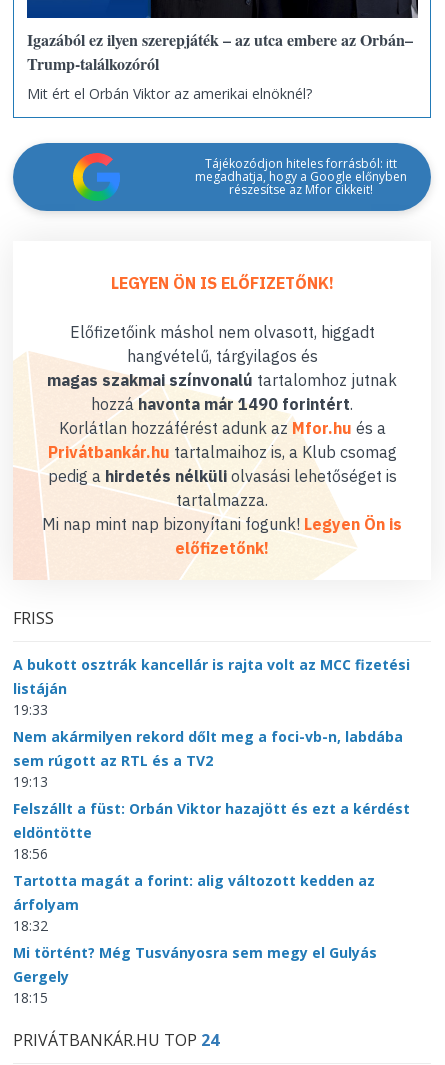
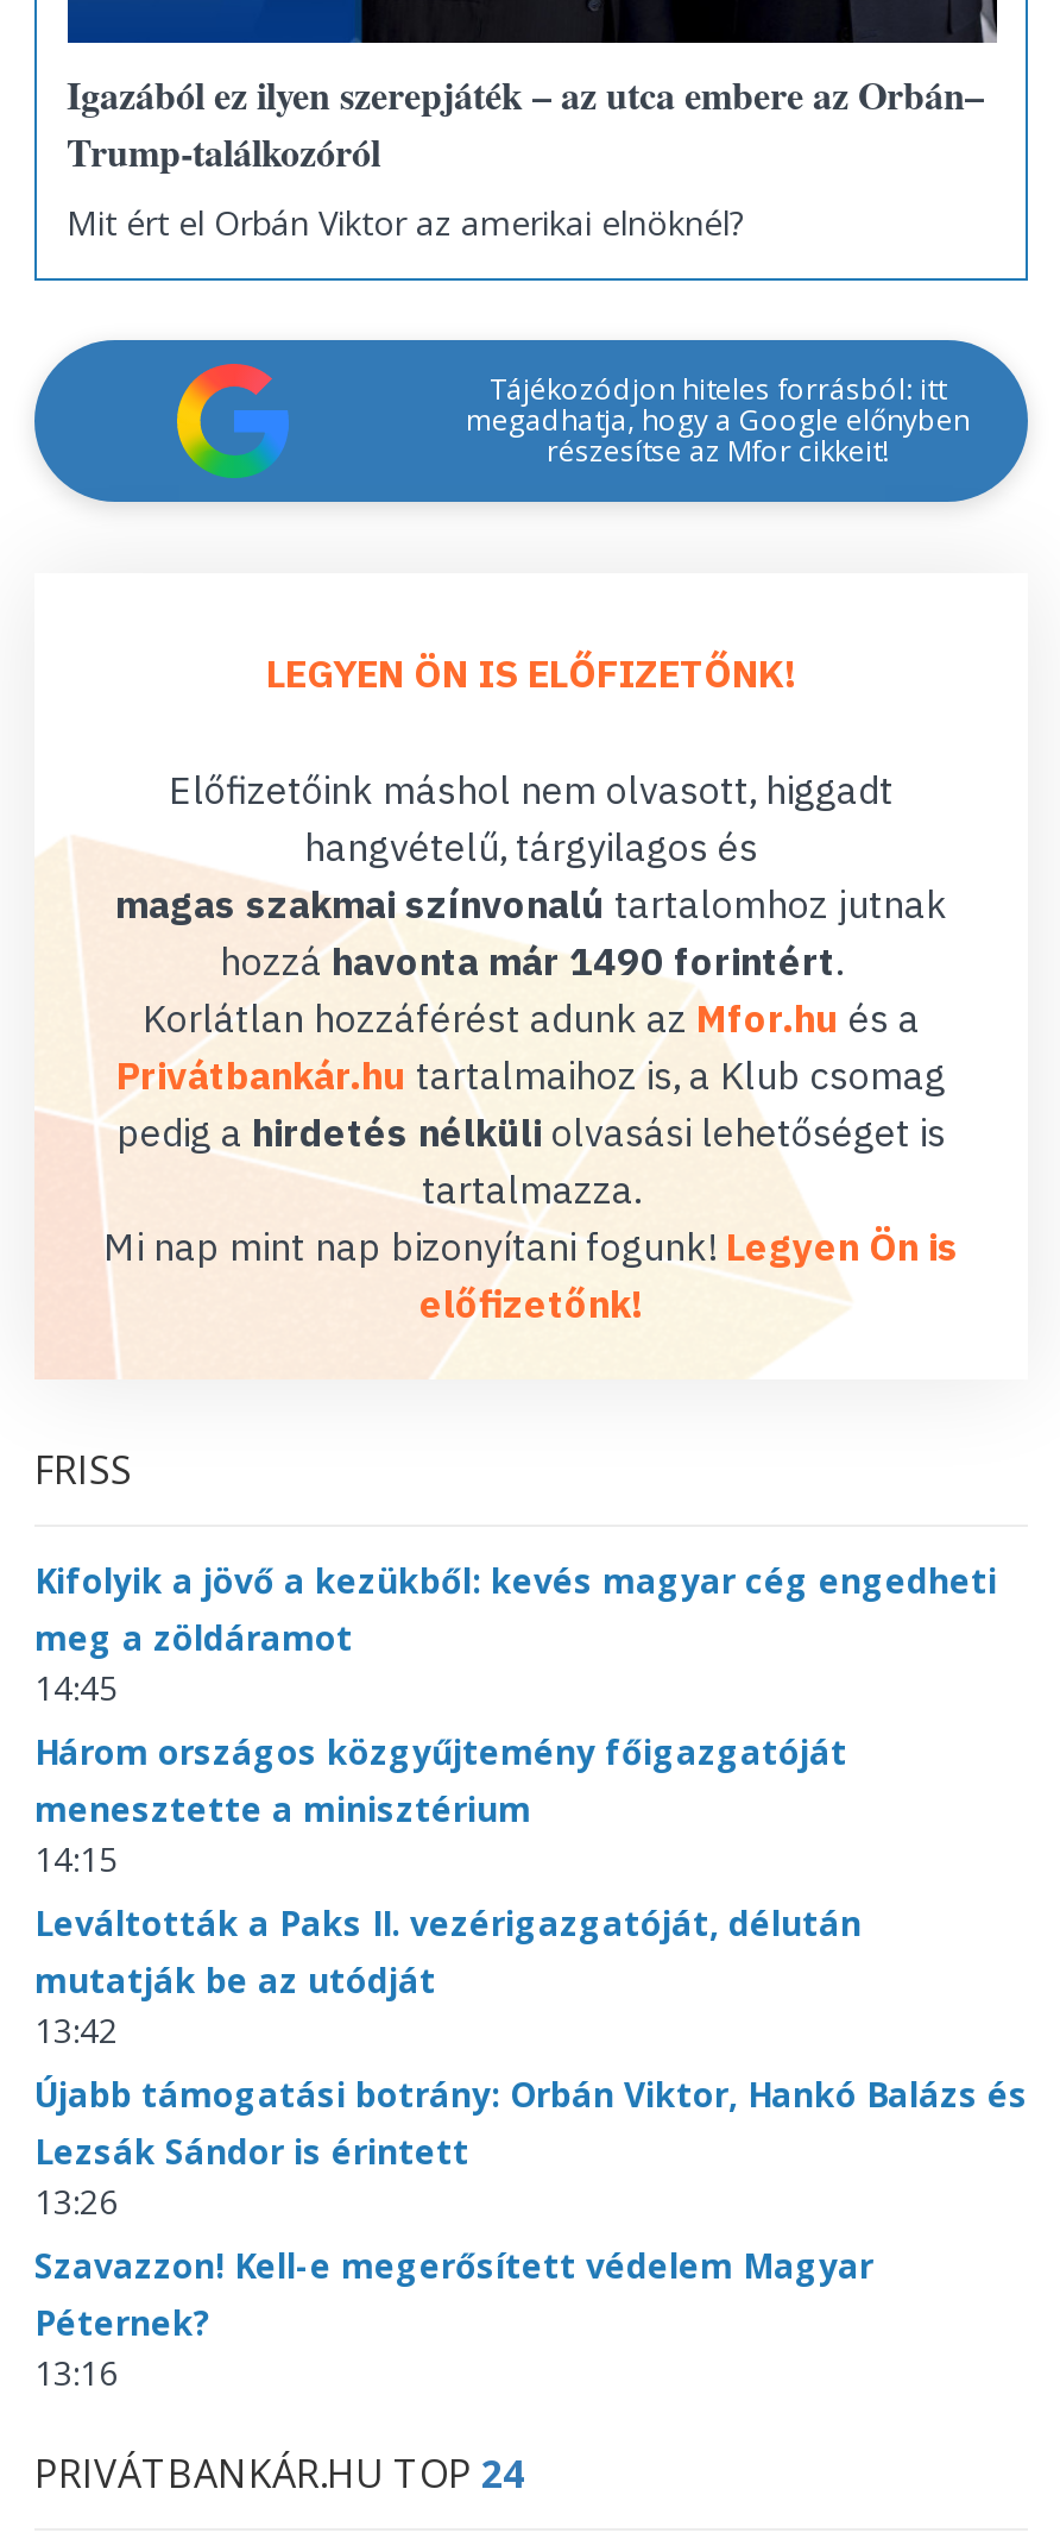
[13,655,410,1007] A bukott osztrák kancellár is rajta volt az MCC fizetési | listáján | 19:33 | Nem akármilyen rekord dőlt meg a foci-vb-n, labdába | sem rúgott az RTL és a TV2 | 19:13 | Felszállt a füst: Orbán Viktor hazajött és ezt a kérdést | eldöntötte | 18:56 | Tartotta magát a forint: alig változott kedden az | árfolyam | 18:32 | Mi történt? Még Tusványosra sem megy el Gulyás | Gergely | 18:15 -> [34,1557,1028,2395] Kifolyik a jövő a kezükből: kevés magyar cég engedheti | meg a zöldáramot | 14:45 | Három országos közgyűjtemény főigazgatóját | menesztette a minisztérium | 14:15 | Leváltották a Paks II. vezérigazgatóját, délután | mutatják be az utódját | 13:42 | Újabb támogatási botrány: Orbán Viktor, Hankó Balázs és | Lezsák Sándor is érintett | 13:26 | Szavazzon! Kell-e megerősített védelem Magyar | Péternek? | 13:16

